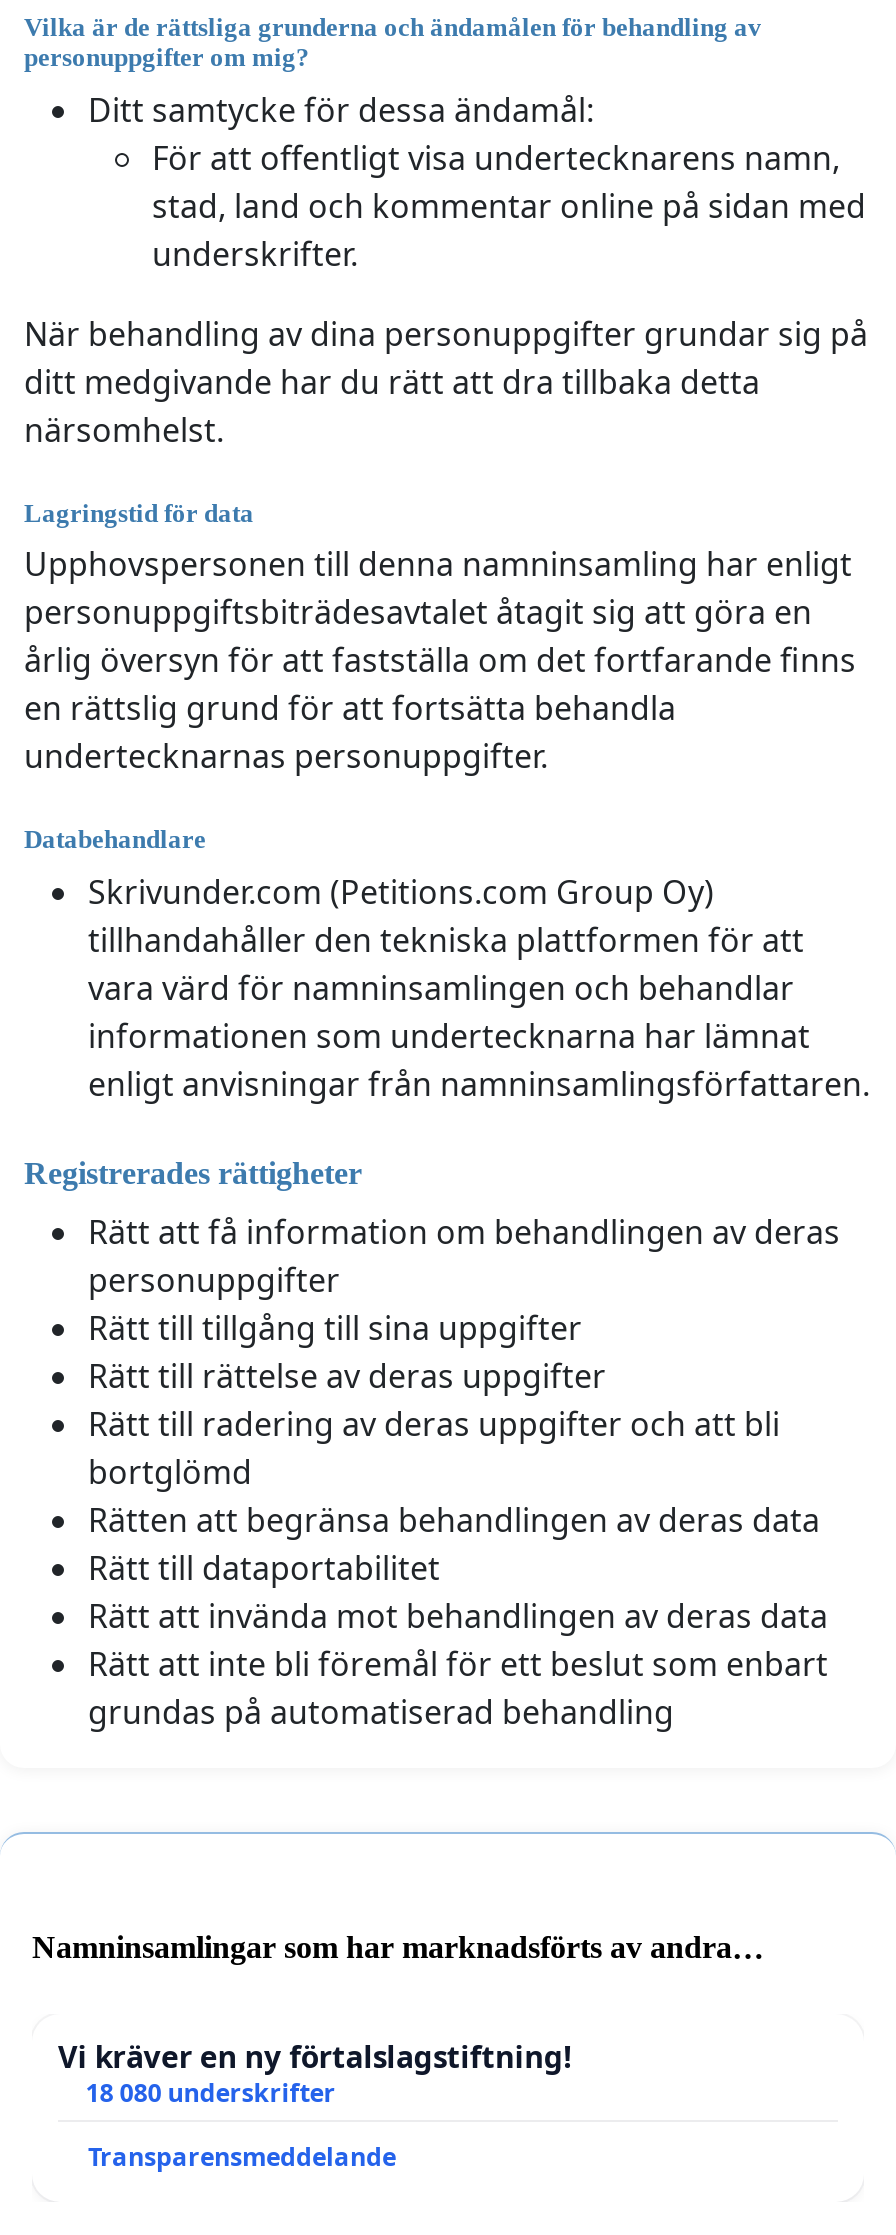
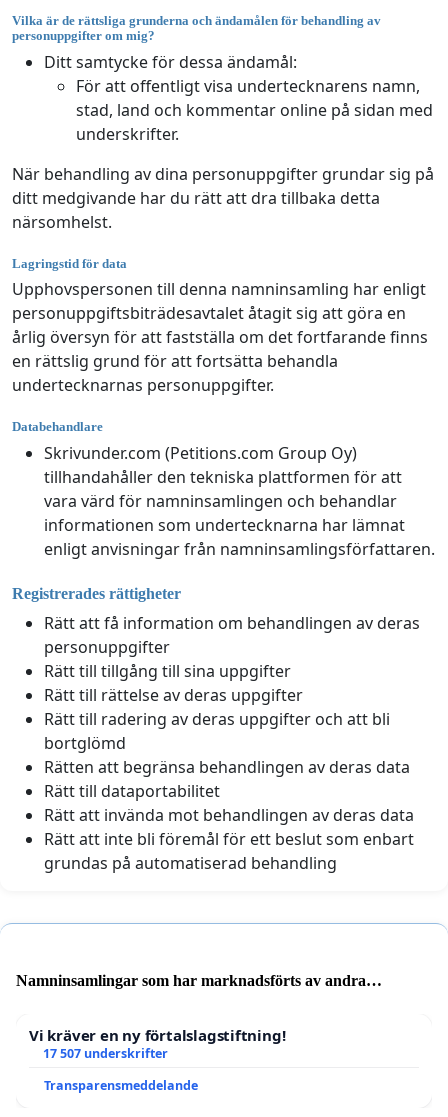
[86,2076,336,2110] 18 080 underskrifter -> [43,1045,168,1062] 17 507 underskrifter

